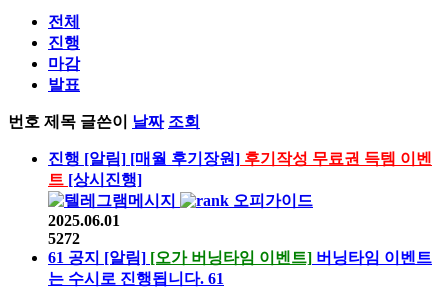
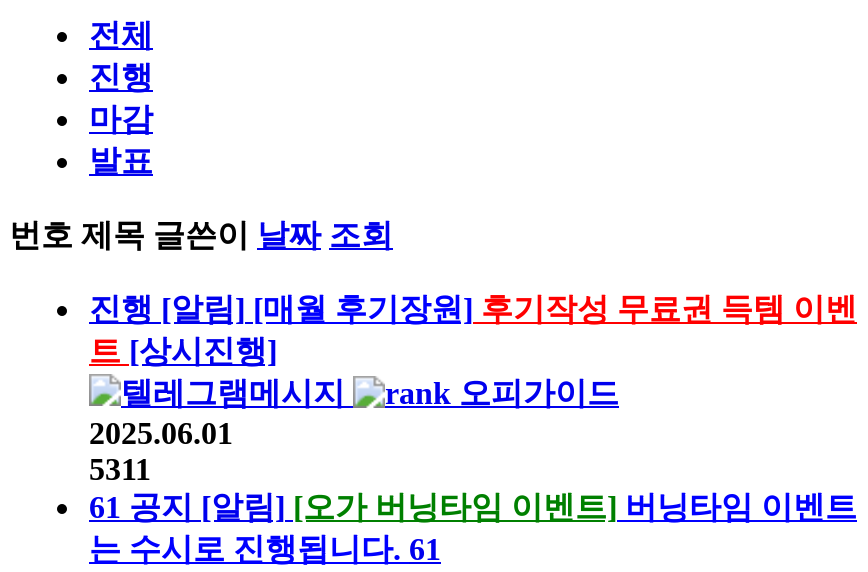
[48,230,80,247] 5272 -> [89,452,151,486] 5311

